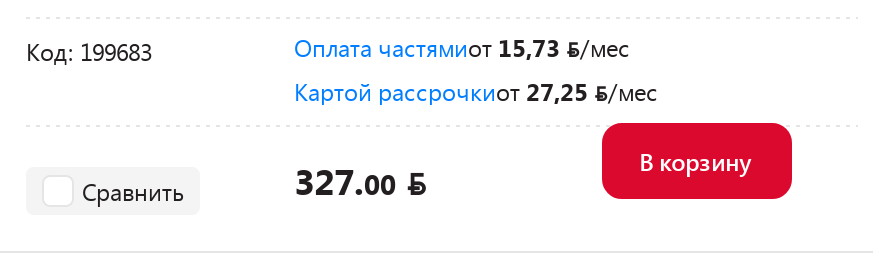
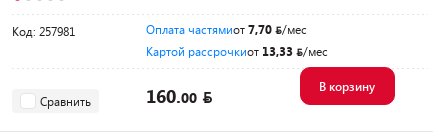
[26,35,152,67] Код: 199683 -> [12,23,75,39] Код: 257981
[294,31,560,63] Оплата частямиот 15,73 -> [146,21,272,37] Оплата частямиот 7,70
[294,75,588,107] Картой рассрочкиот 27,25 -> [146,43,293,59] Картой рассрочкиот 13,33
[294,156,396,204] 327.00 -> [146,83,197,107] 160.00

